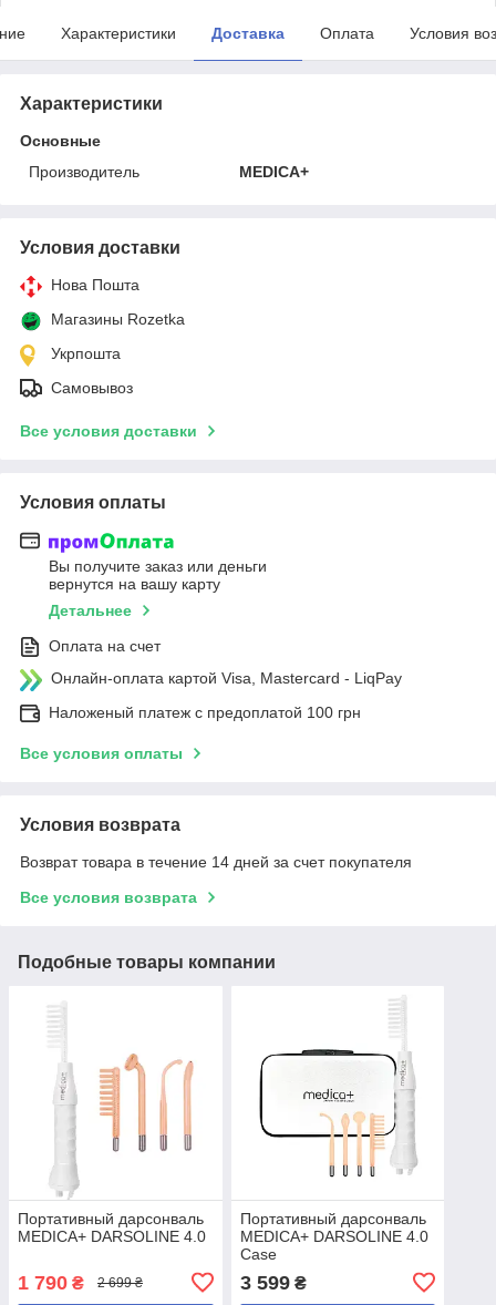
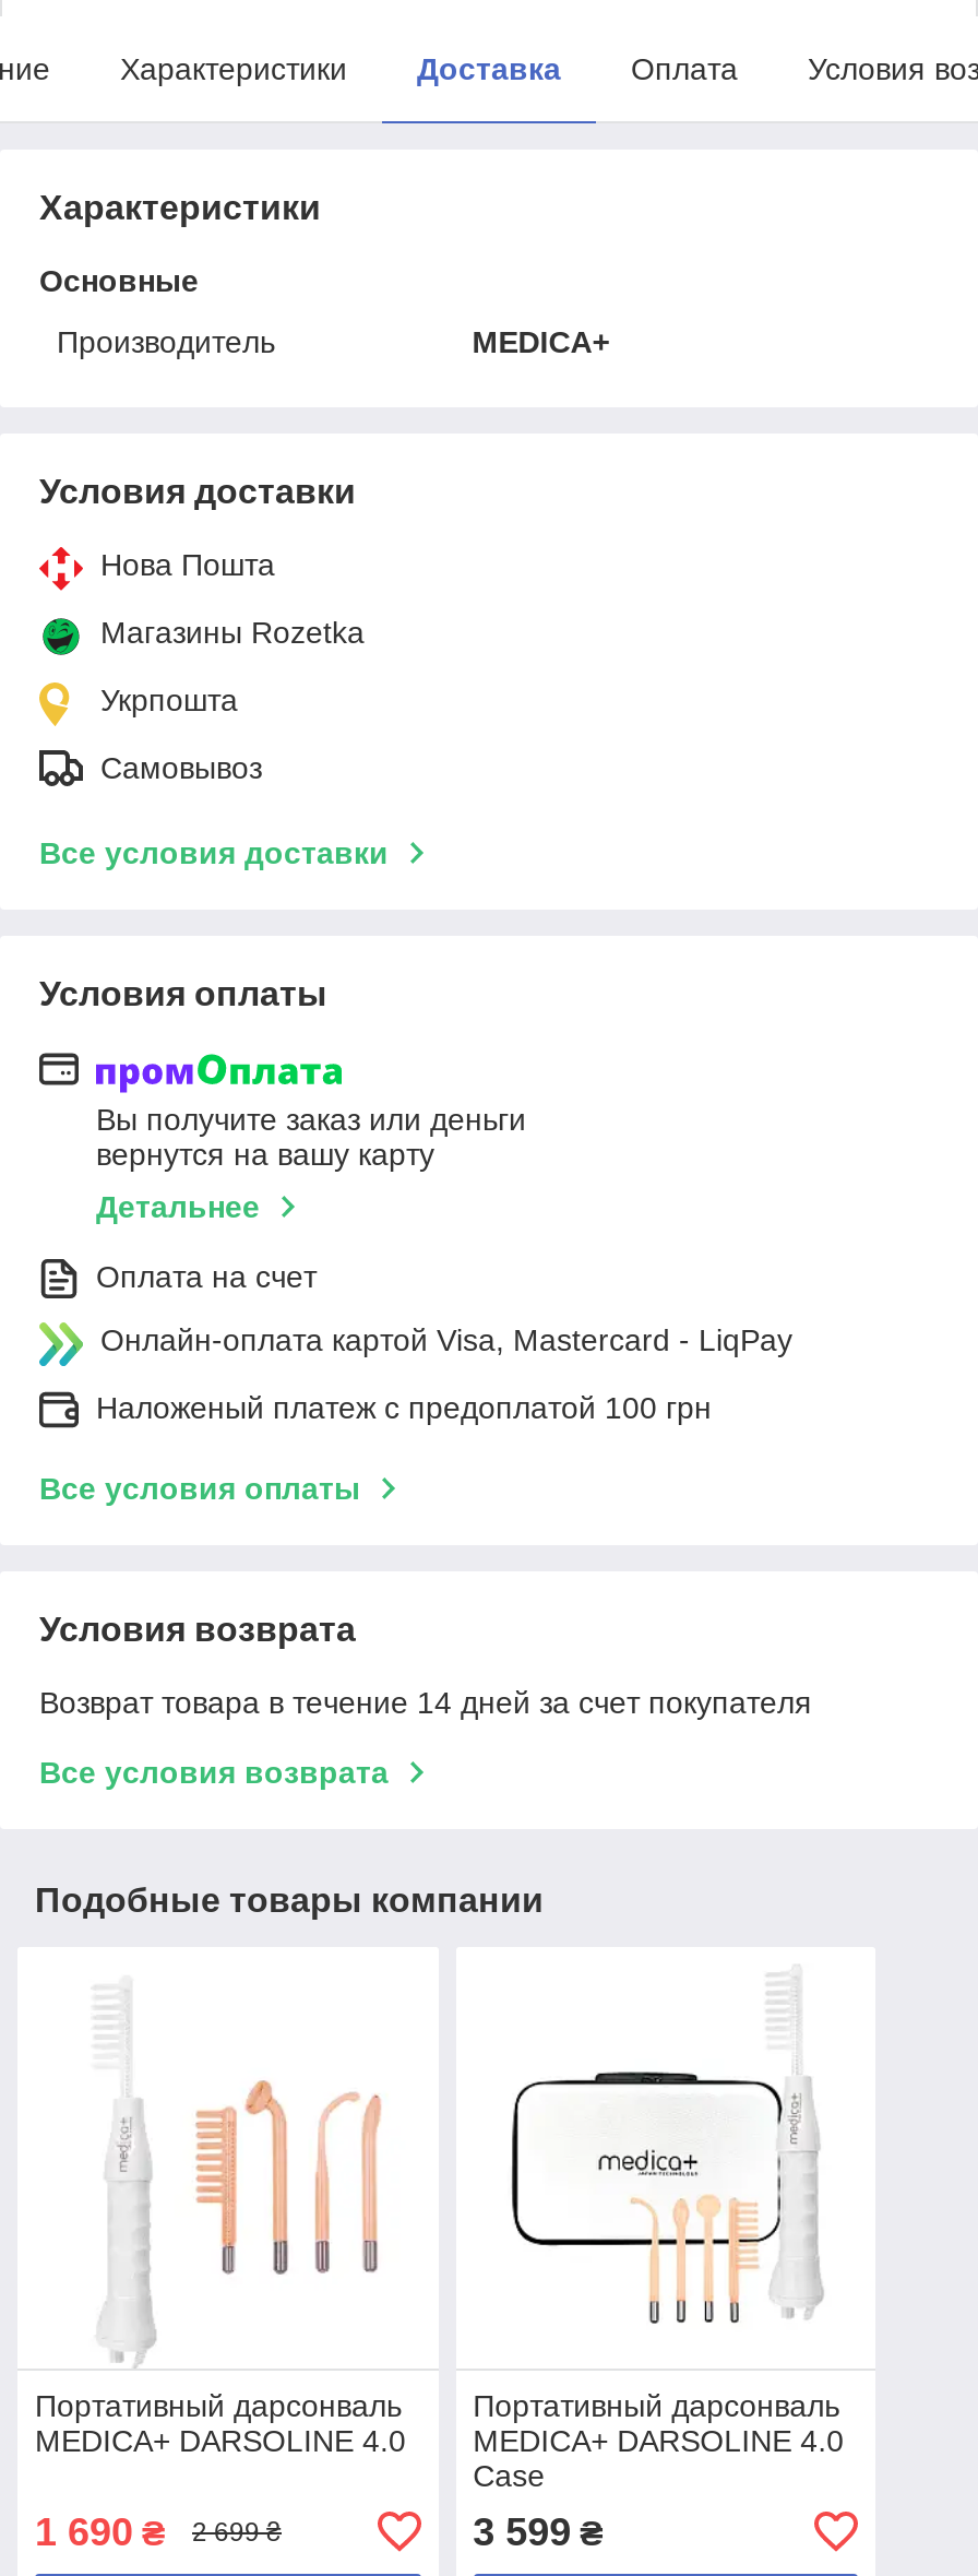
[18,1272,84,1294] 1 790 ₴ -> [35,2510,166,2554] 1 690 ₴

